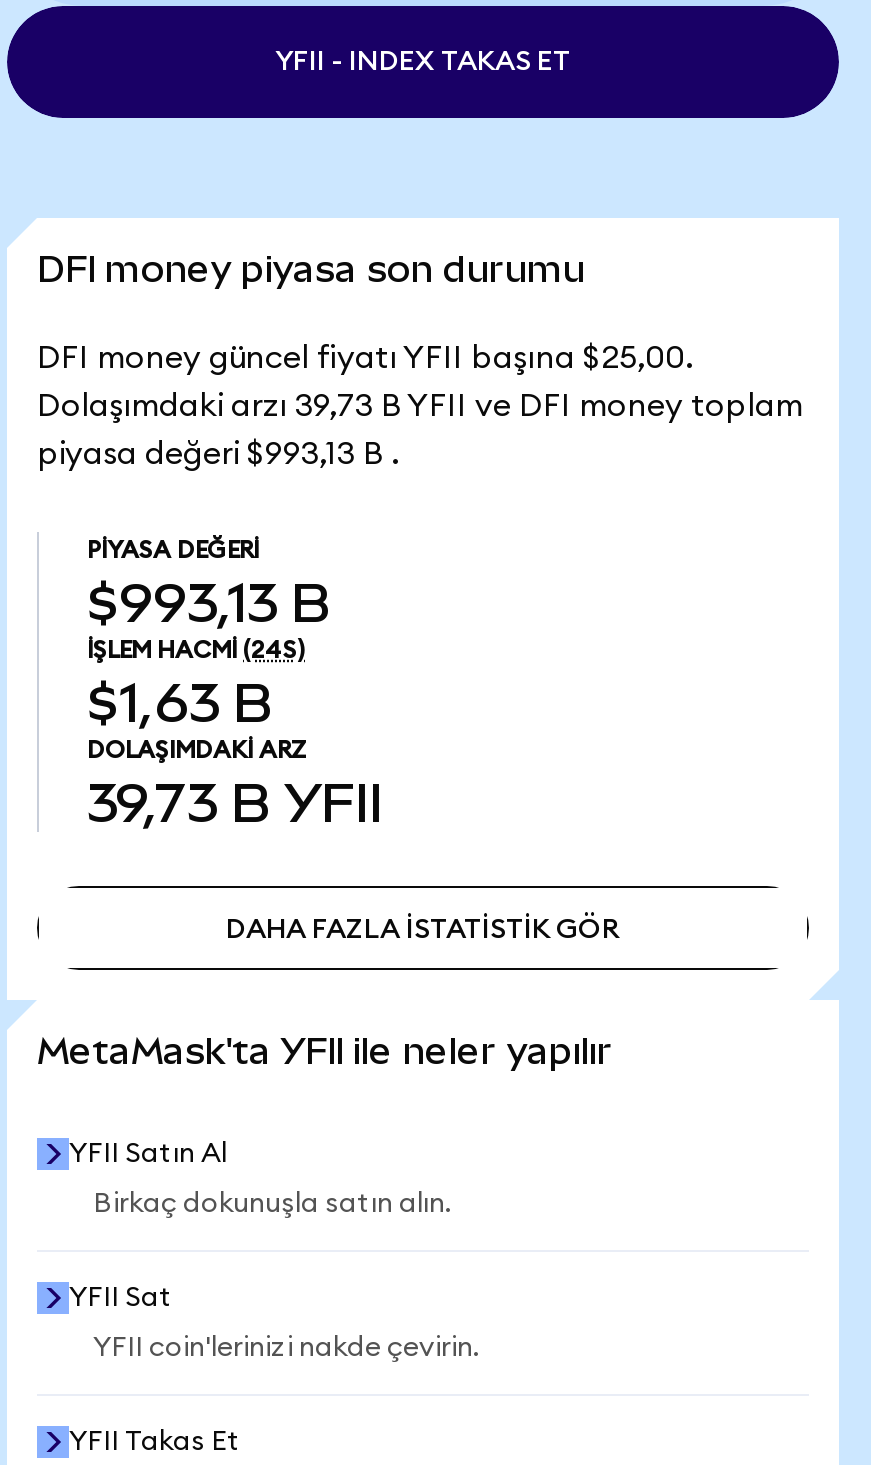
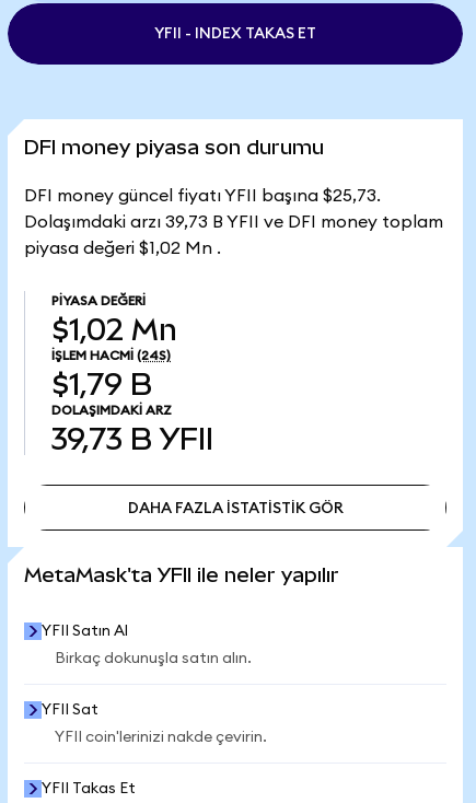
[37,342,693,374] DFI money güncel fiyatı YFII başına $25,00. -> [24,187,381,205] DFI money güncel fiyatı YFII başına $25,73.
[37,438,399,470] piyasa değeri $993,13 B . -> [24,240,221,257] piyasa değeri $1,02 Mn .
[87,572,331,634] $993,13 B -> [51,313,177,347] $1,02 Mn
[87,672,273,734] $1,63 B -> [51,368,152,401] $1,79 B

